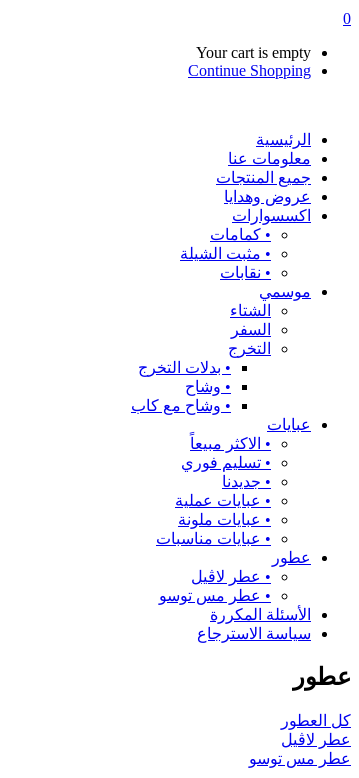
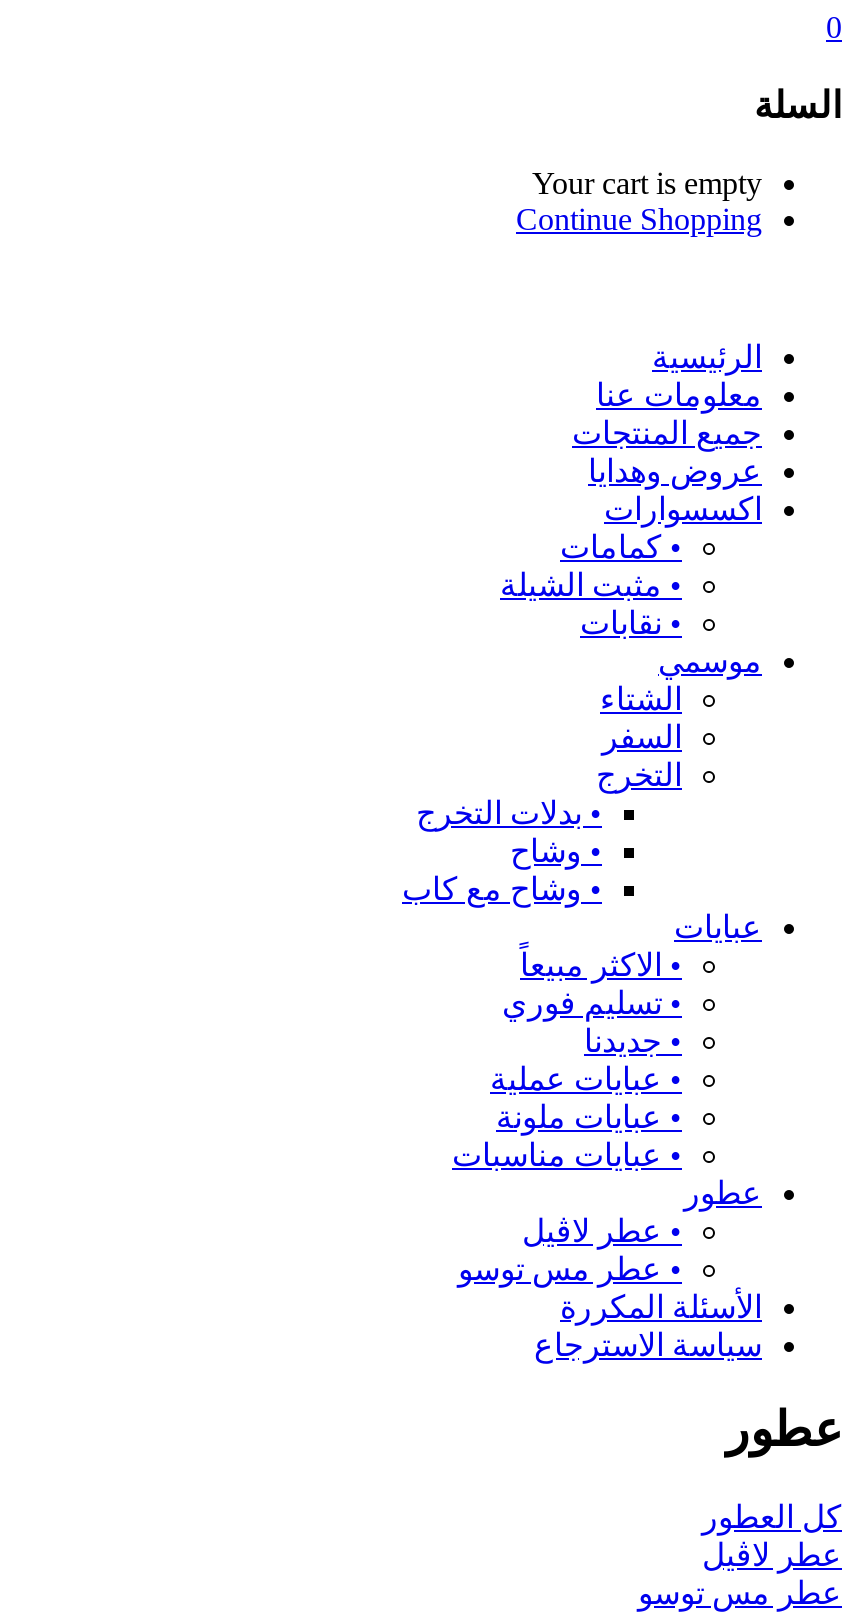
none -> [754,84,842,126] السلة

